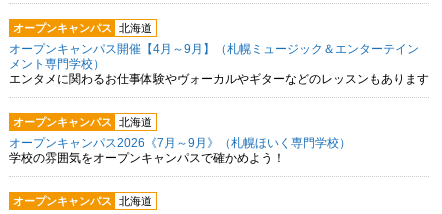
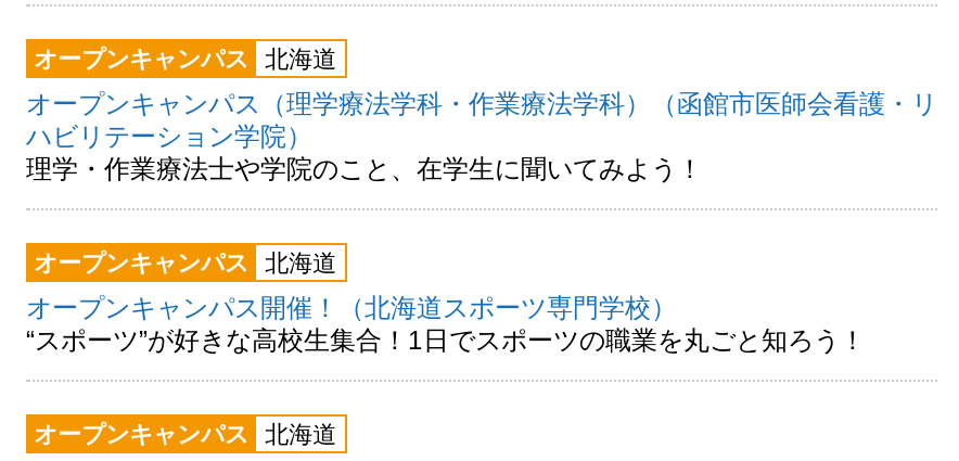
[9,42,429,86] オープンキャンパス開催【4月～9月】（札幌ミュージック＆エンターテイン | メント専門学校） | エンタメに関わるお仕事体験やヴォーカルやギターなどのレッスンもあります -> [26,89,937,185] オープンキャンパス（理学療法学科・作業療法学科）（函館市医師会看護・リ | ハビリテーション学院） | 理学・作業療法士や学院のこと、在学生に聞いてみよう！
[9,136,351,165] オープンキャンパス2026《7月～9月》（札幌ほいく専門学校） | 学校の雰囲気をオープンキャンパスで確かめよう！ -> [26,293,866,356] オープンキャンパス開催！（北海道スポーツ専門学校） | “スポーツ”が好きな高校生集合！1日でスポーツの職業を丸ごと知ろう！

